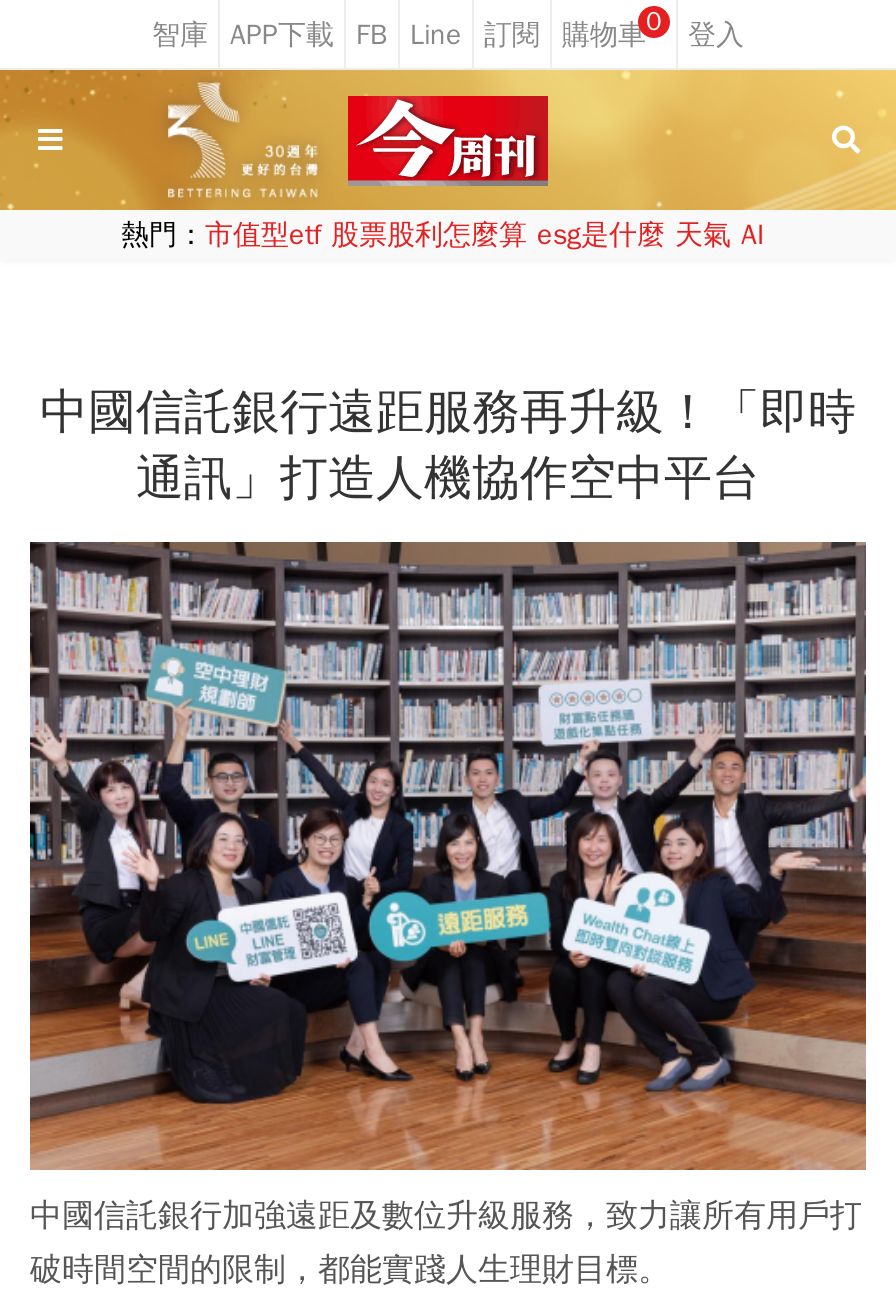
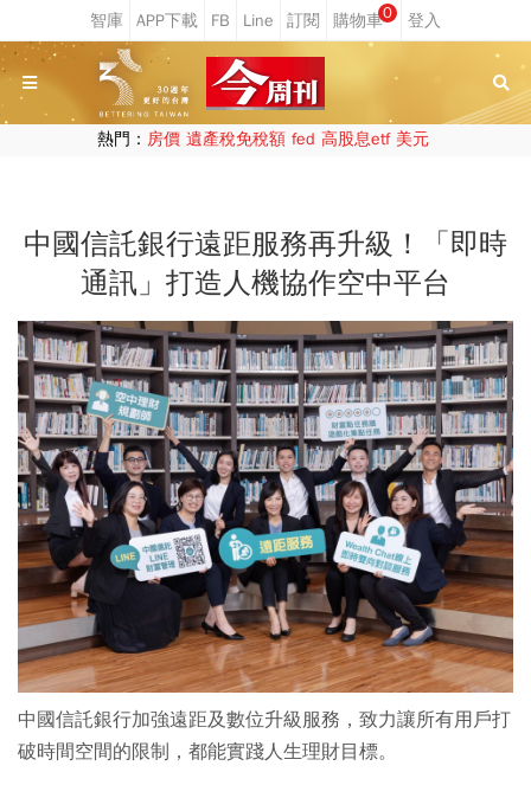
[121,218,765,252] 熱門：市值型etf 股票股利怎麼算 esg是什麼 天氣 AI -> [97,129,428,149] 熱門：房價 遺產稅免稅額 fed 高股息etf 美元

